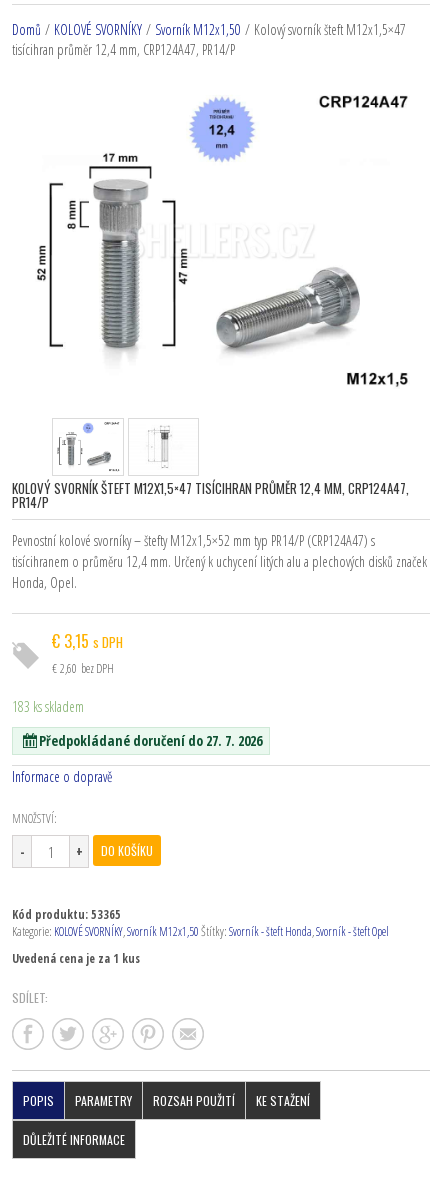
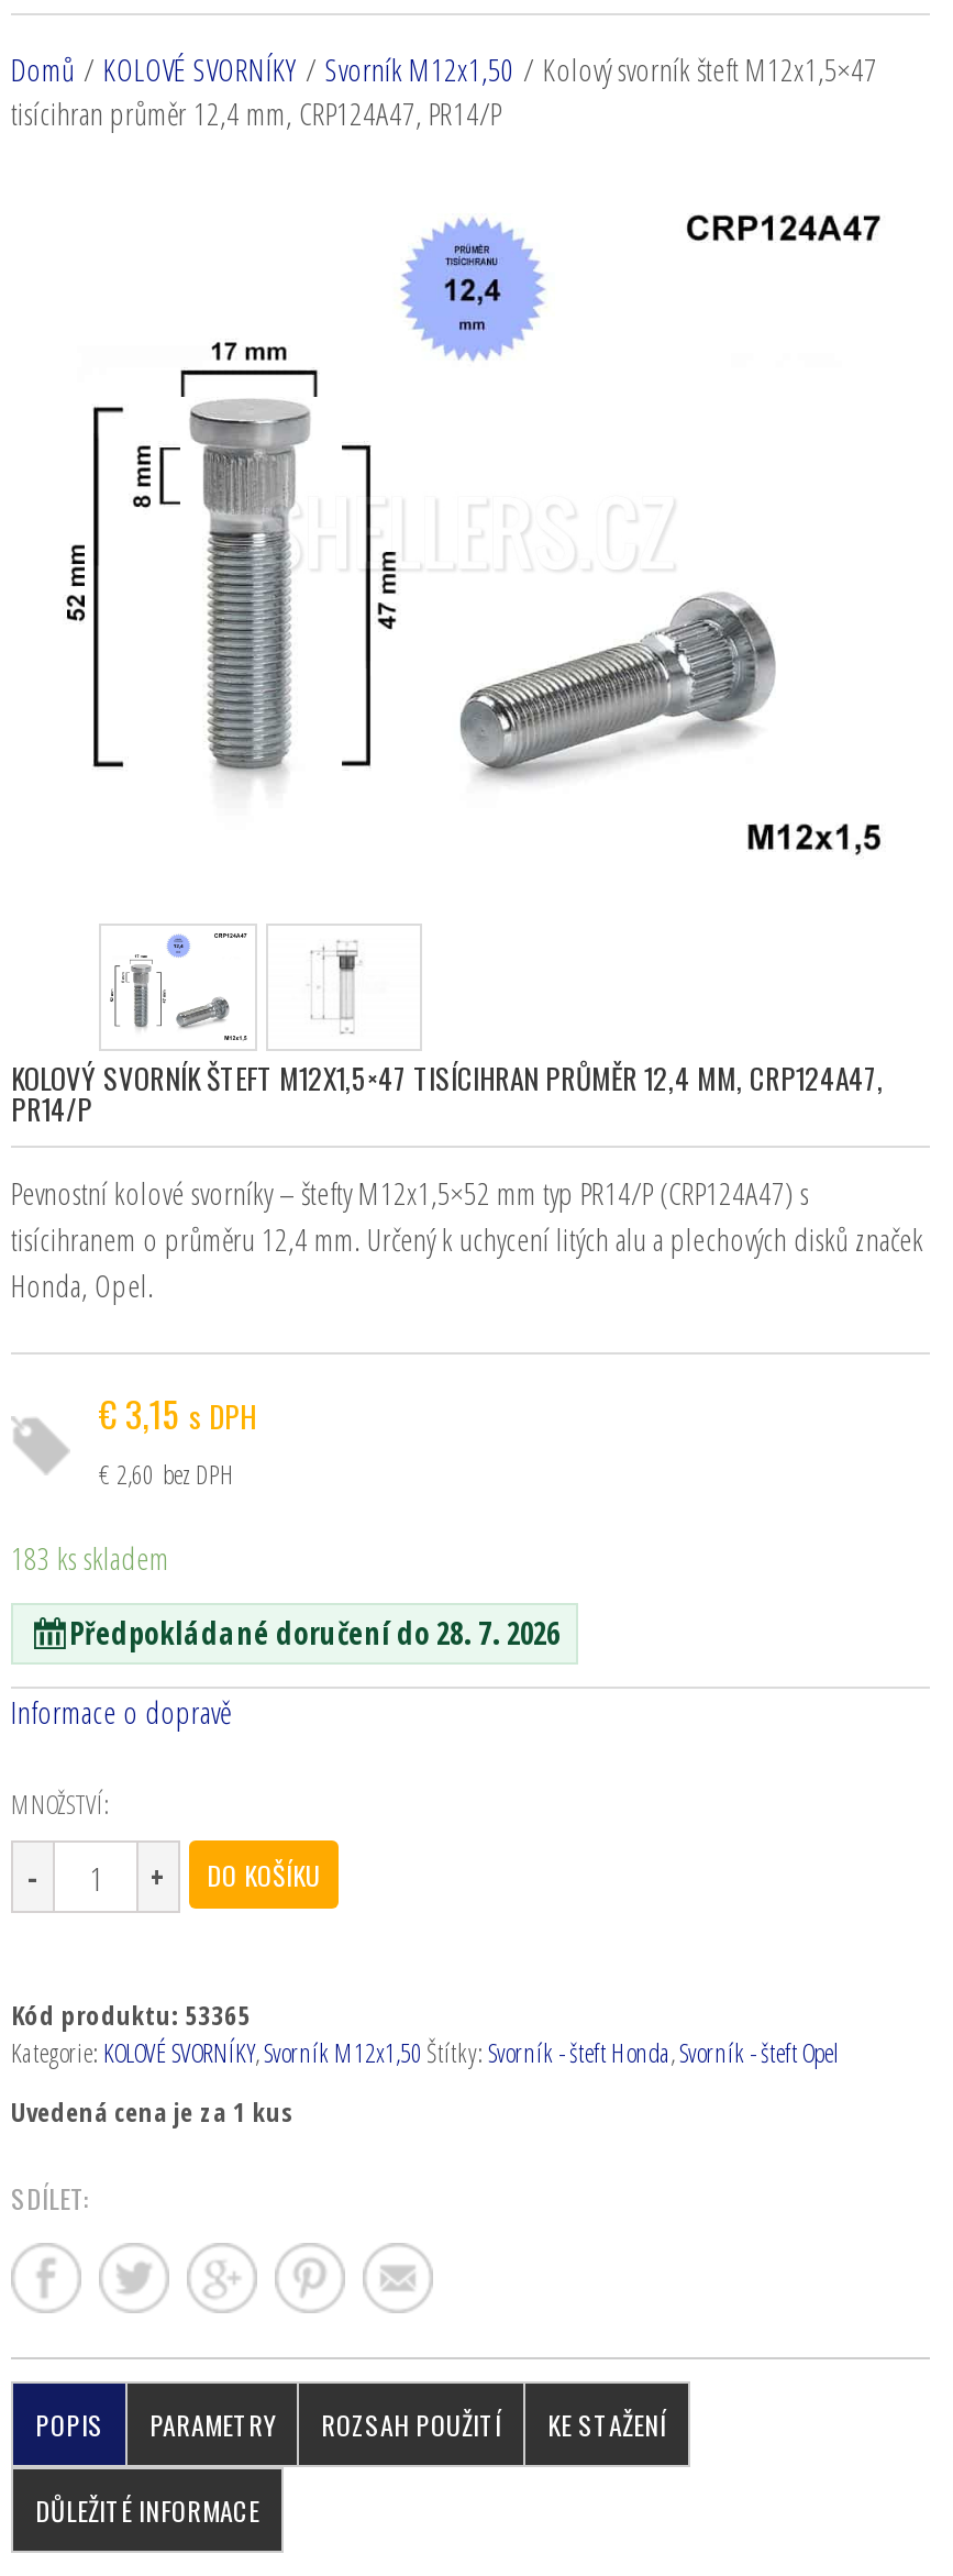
[38,731,261,750] Předpokládané doručení do 27. 7. 2026 -> [69,1612,559,1654] Předpokládané doručení do 28. 7. 2026

